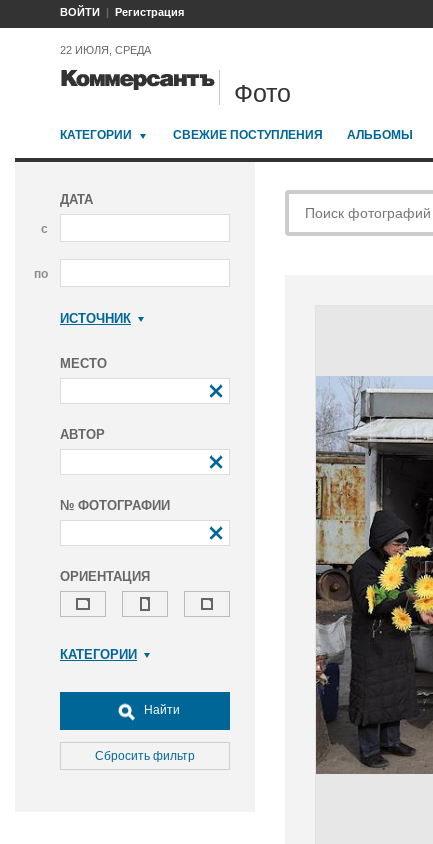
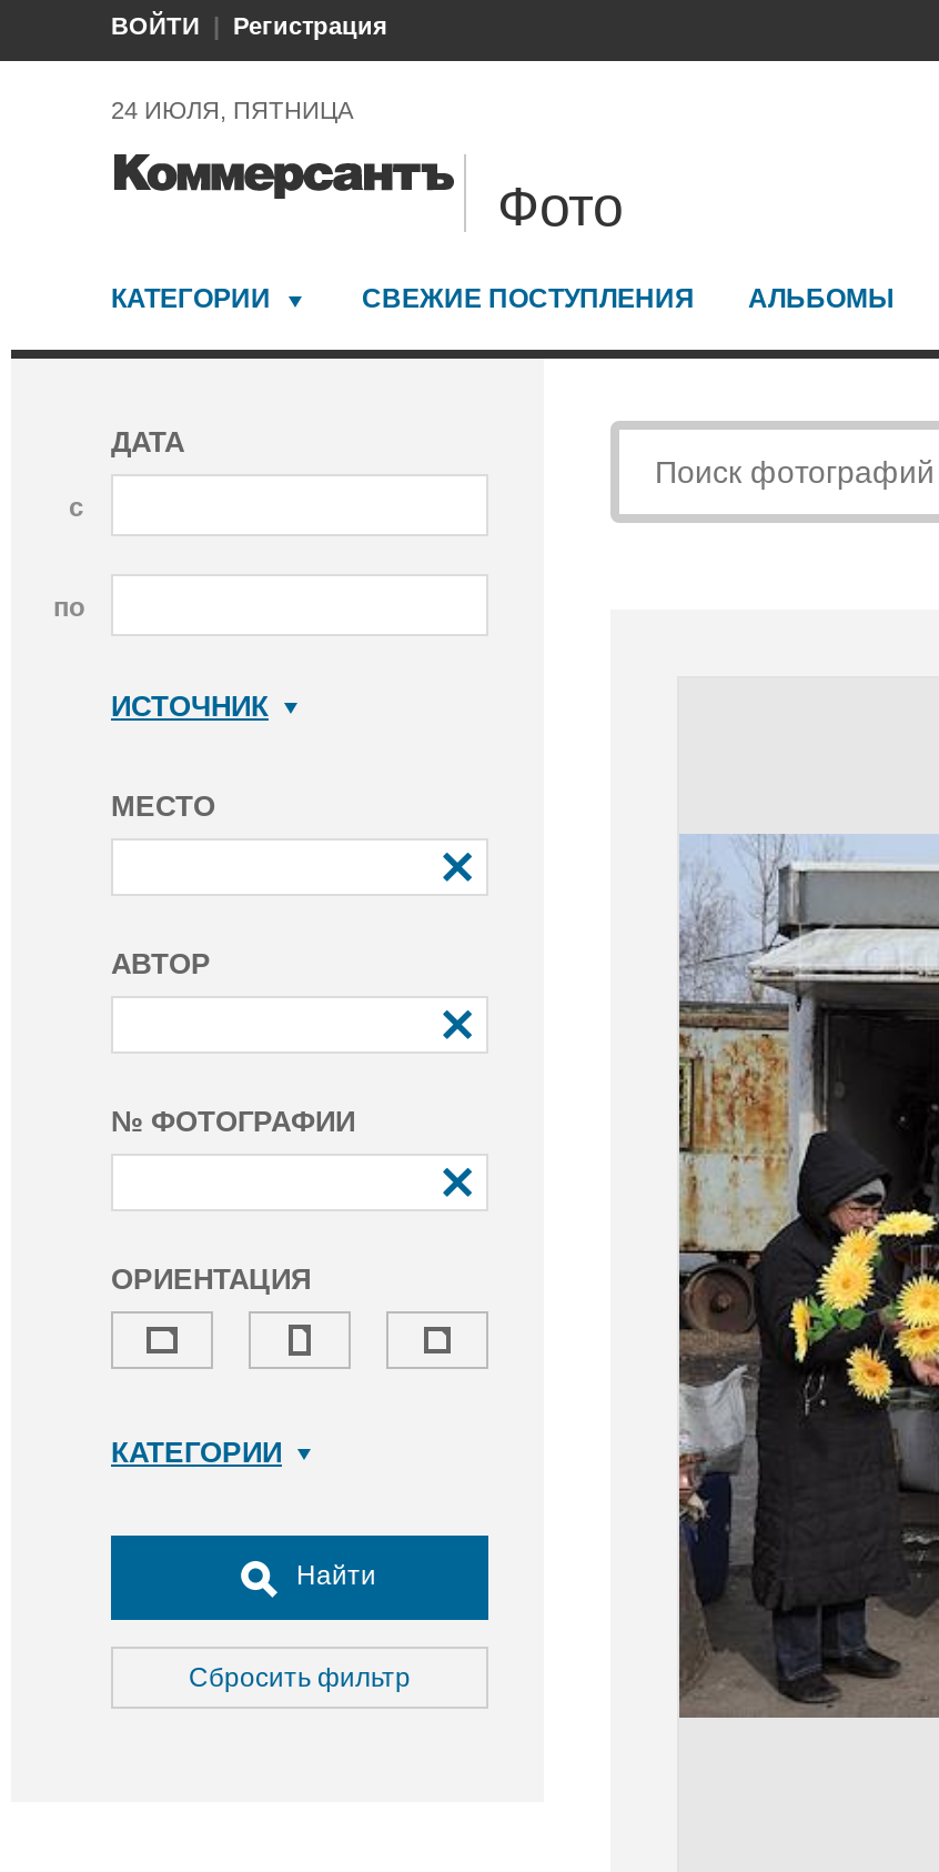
[60,44,151,56] 22 ИЮЛЯ, СРЕДА -> [111,97,353,123] 24 ИЮЛЯ, ПЯТНИЦА

